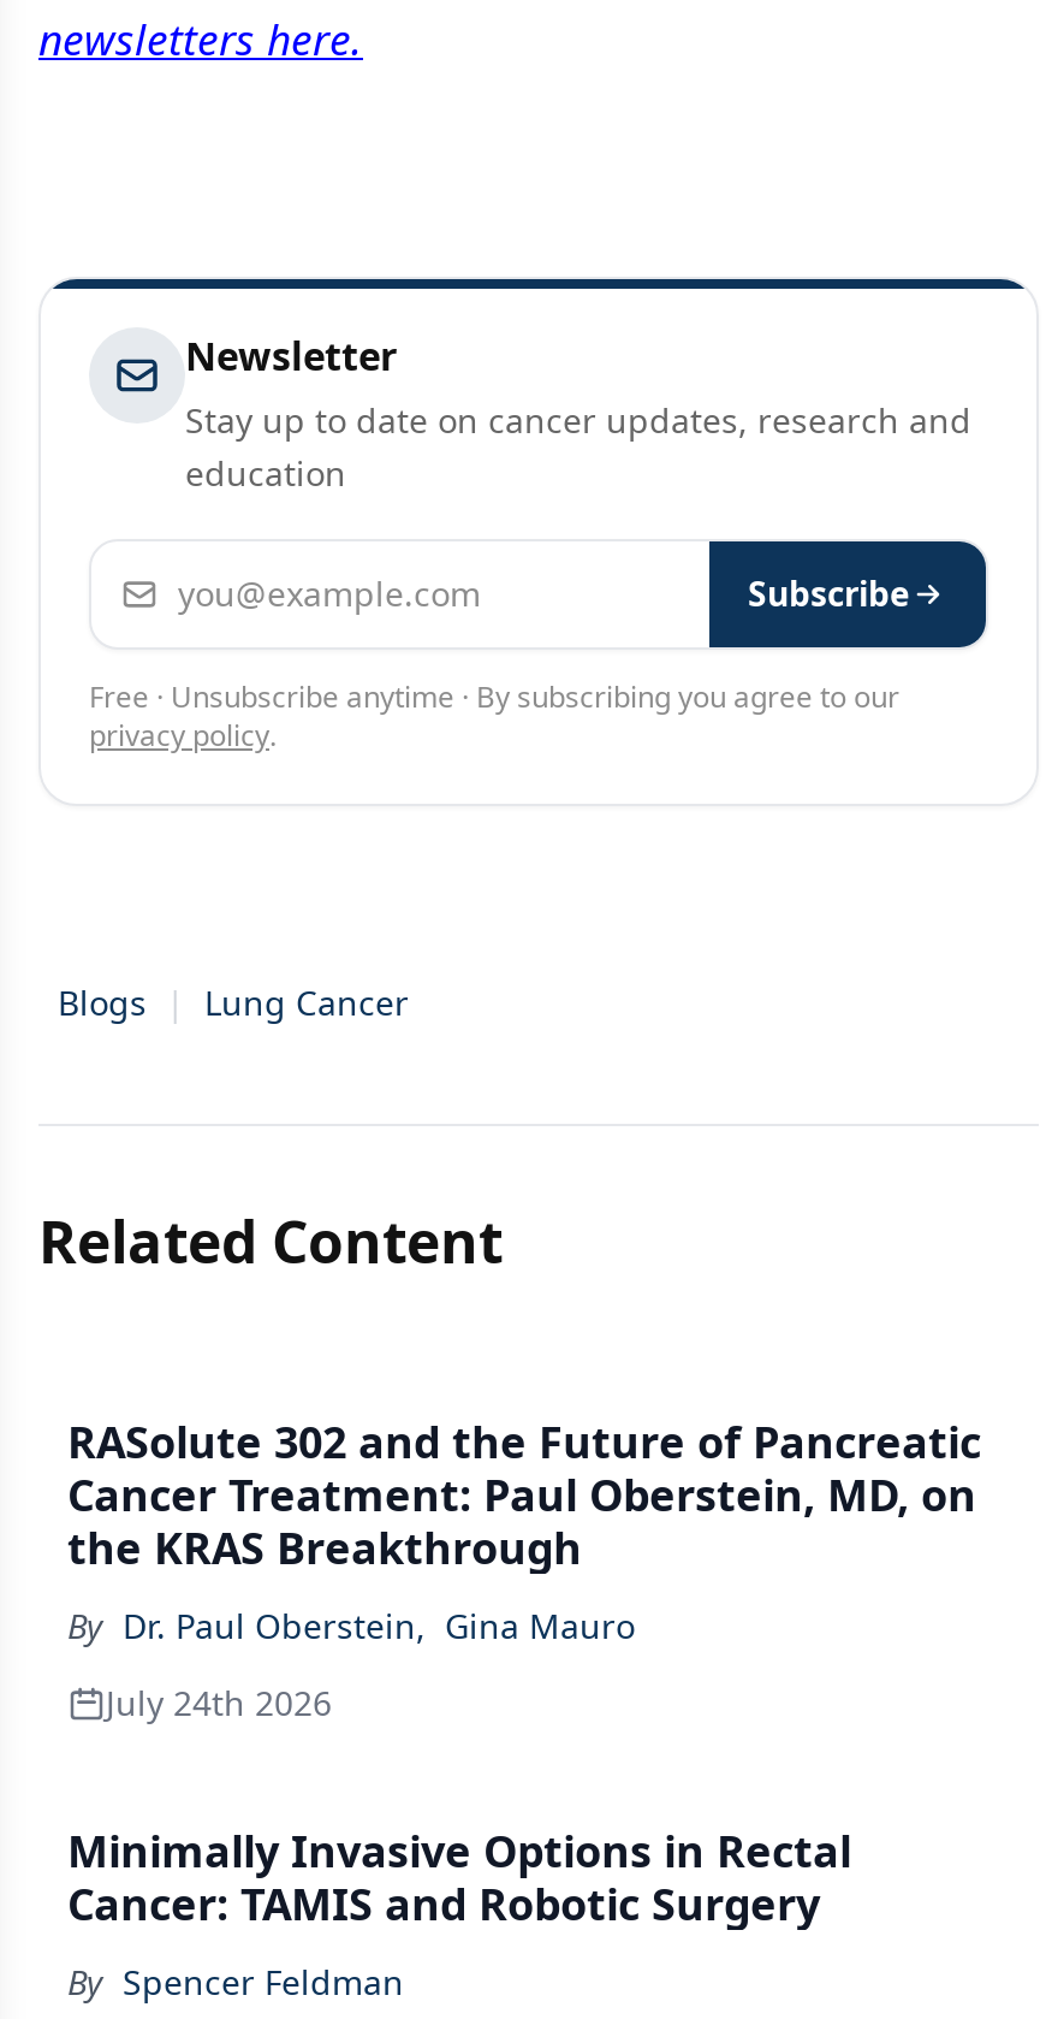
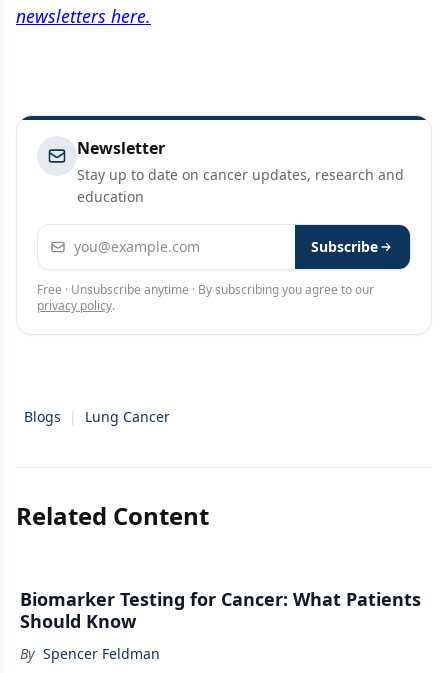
[67,1413,981,1932] RASolute 302 and the Future of Pancreatic | Cancer Treatment: Paul Oberstein, MD, on | the KRAS Breakthrough | By Dr. Paul Oberstein, Gina Mauro | July 24th 2026 | Minimally Invasive Options in Rectal | Cancer: TAMIS and Robotic Surgery -> [20,587,421,633] Biomarker Testing for Cancer: What Patients | Should Know

